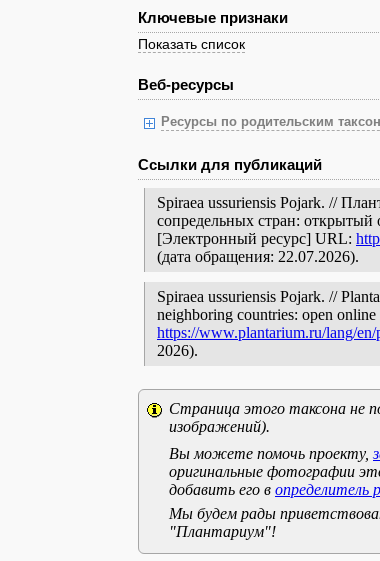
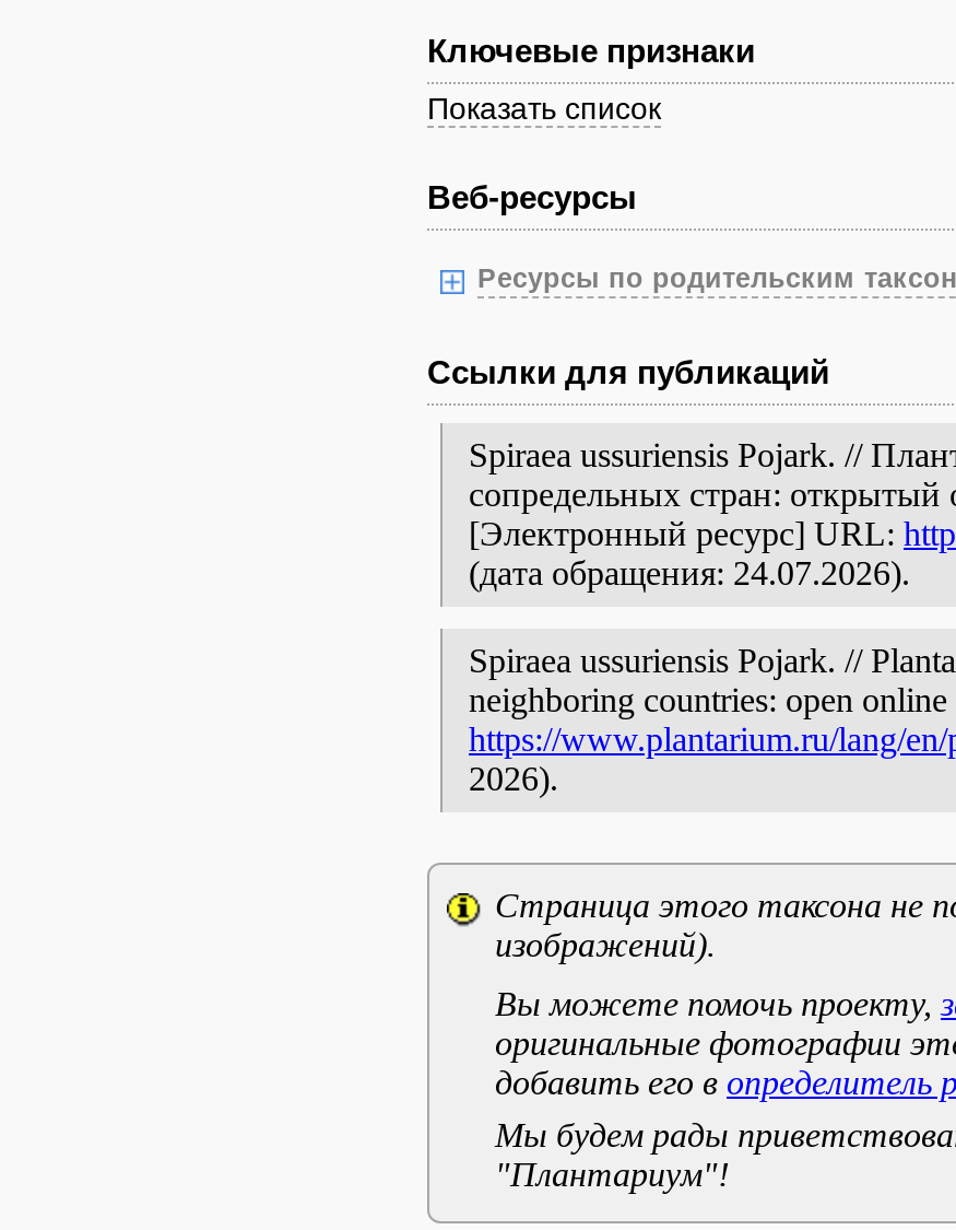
[157,248,359,265] (дата обращения: 22.07.2026). -> [469,554,910,591] (дата обращения: 24.07.2026).

